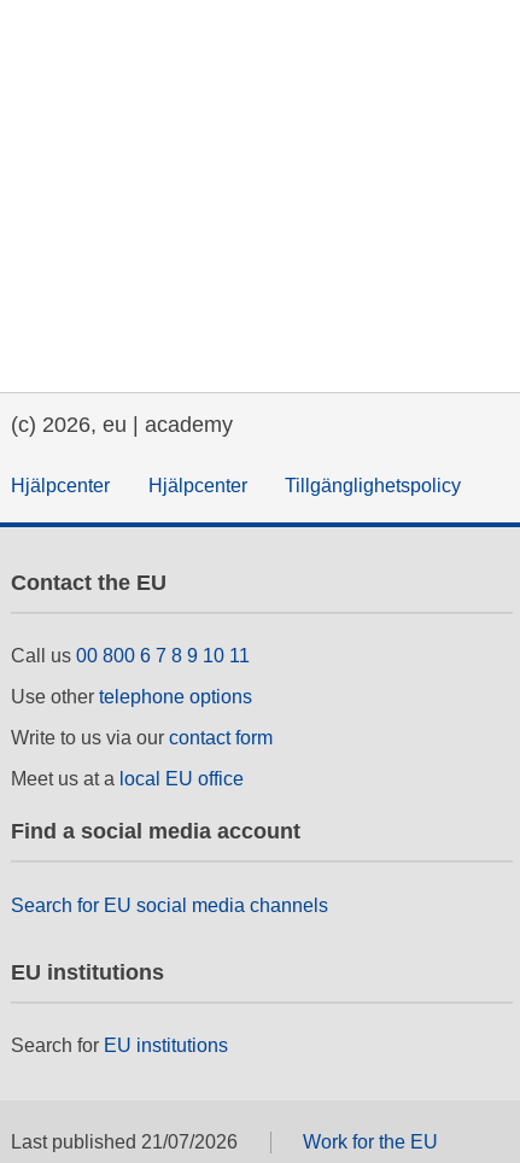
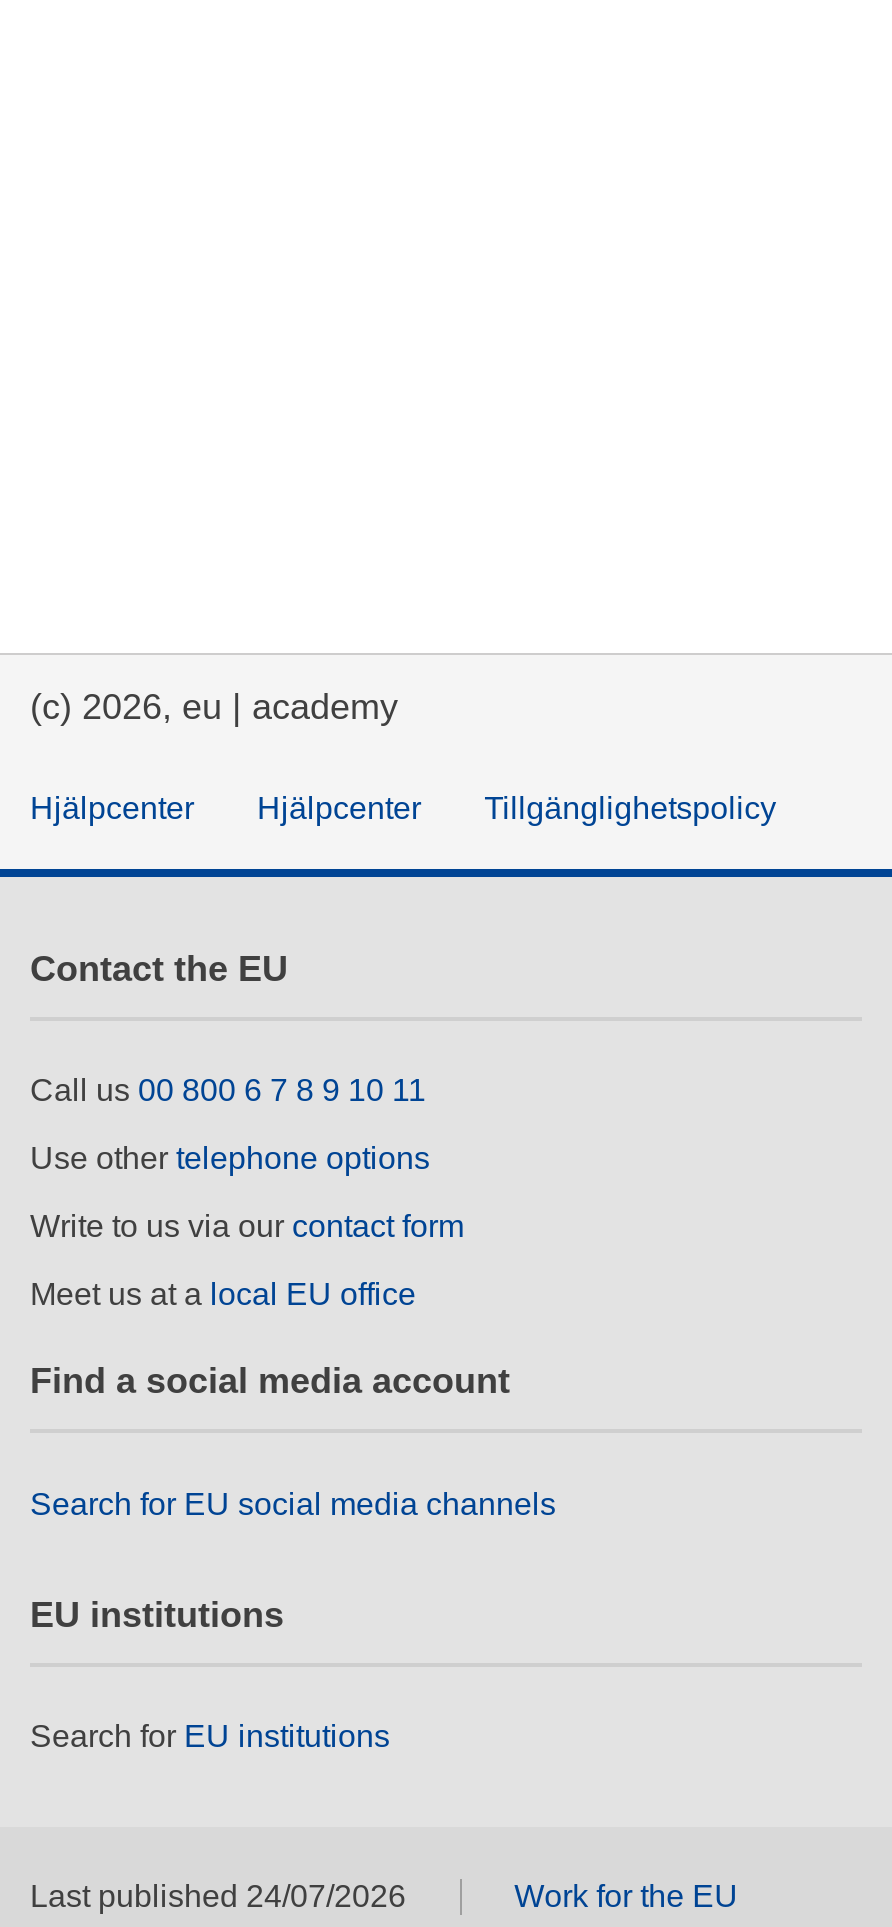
[11,1132,238,1153] Last published 21/07/2026 -> [30,1880,406,1914] Last published 24/07/2026

